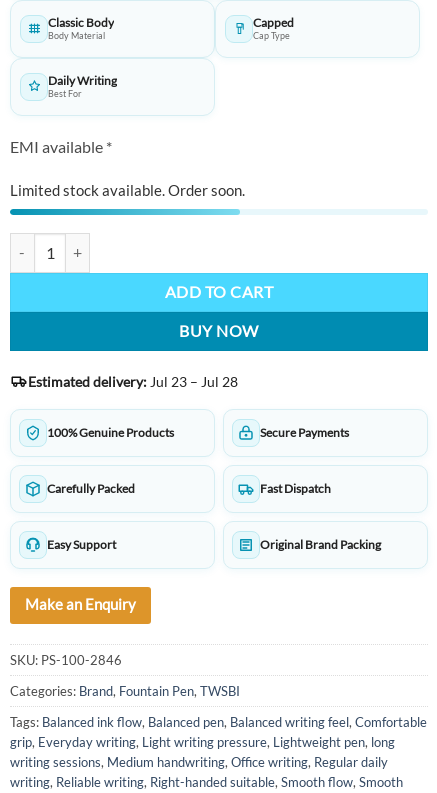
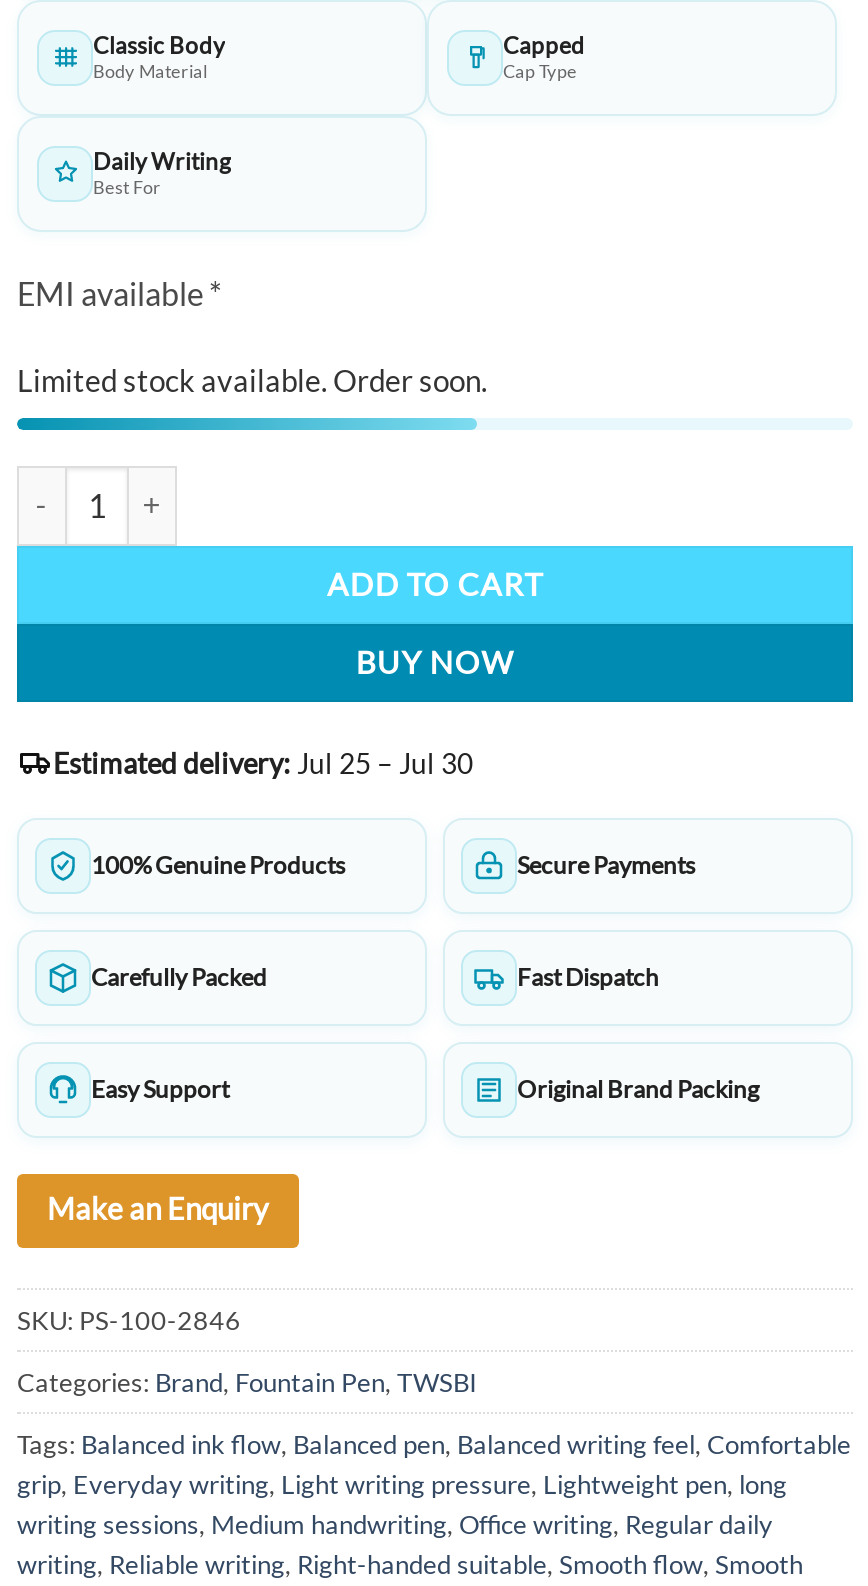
[28,372,238,389] Estimated delivery: Jul 23 – Jul 28 -> [53,745,473,779] Estimated delivery: Jul 25 – Jul 30

